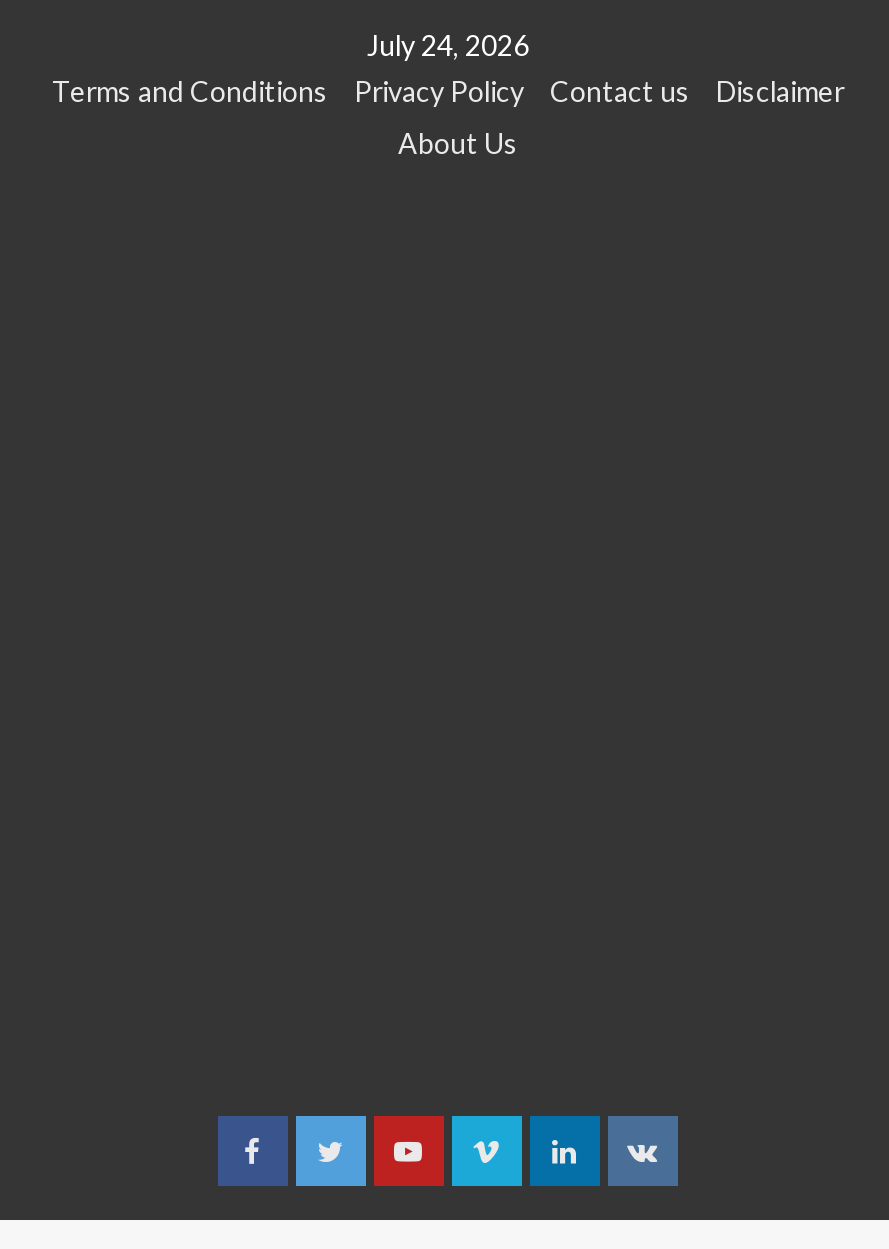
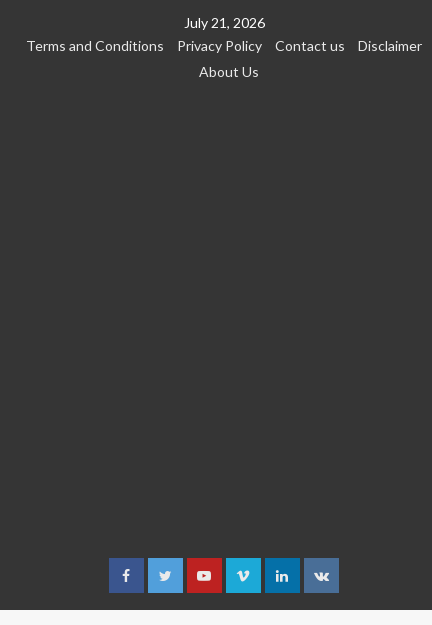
[367,28,529,62] July 24, 2026 -> [183,14,264,31] July 21, 2026

